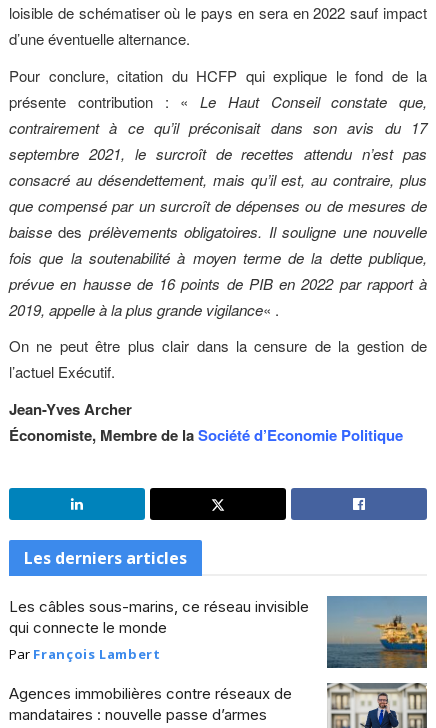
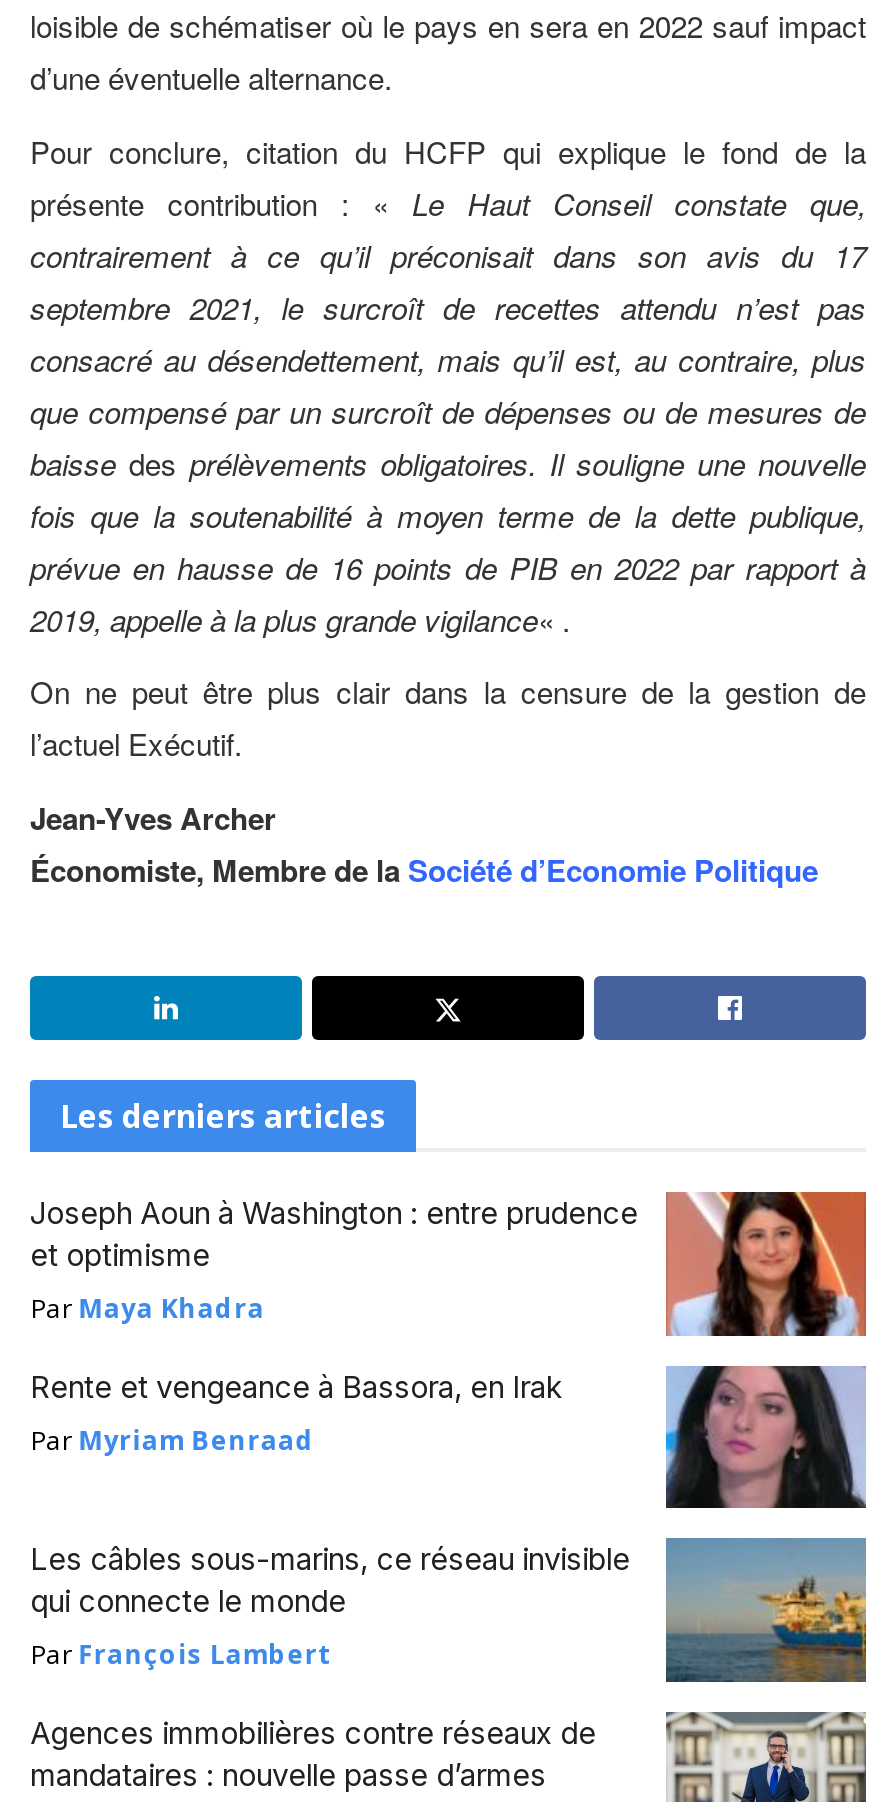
none -> [30,1190,868,1457] [image] | Joseph Aoun à Washington : entre prudence | et optimisme | Par Maya Khadra | Rente et vengeance à Bassora, en Irak | Par Myriam Benraad
none -> [664,1366,866,1510] [image]

